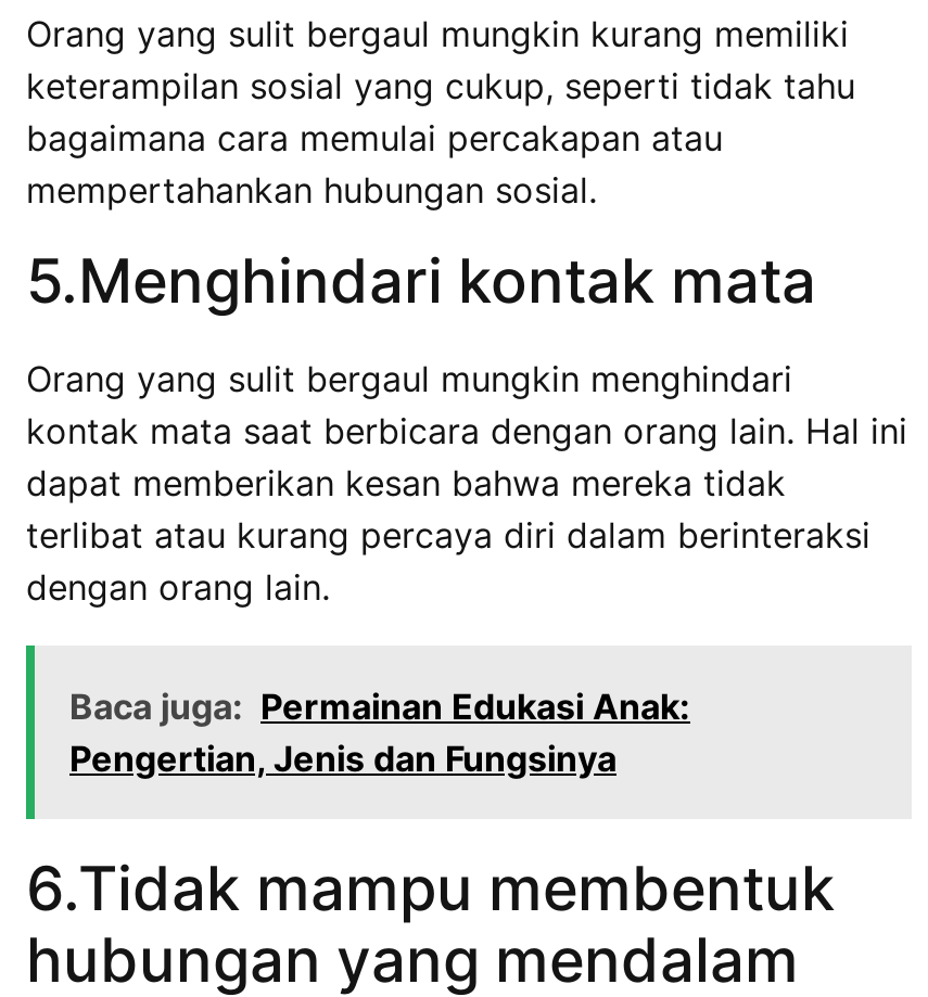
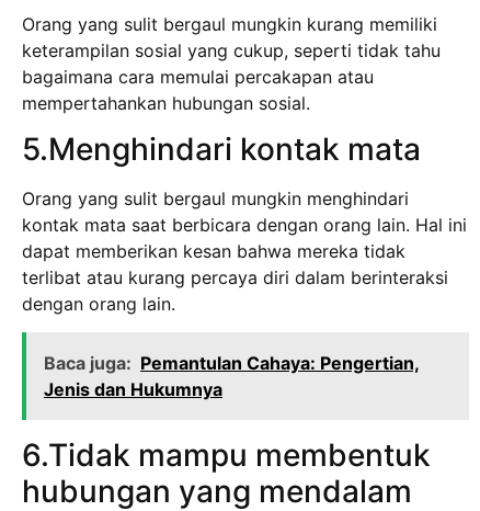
[69,683,690,779] Baca juga: Permainan Edukasi Anak: | Pengertian, Jenis dan Fungsinya -> [44,353,420,401] Baca juga: Pemantulan Cahaya: Pengertian, | Jenis dan Hukumnya

